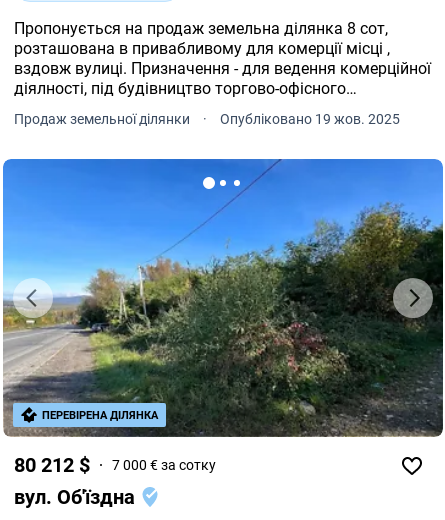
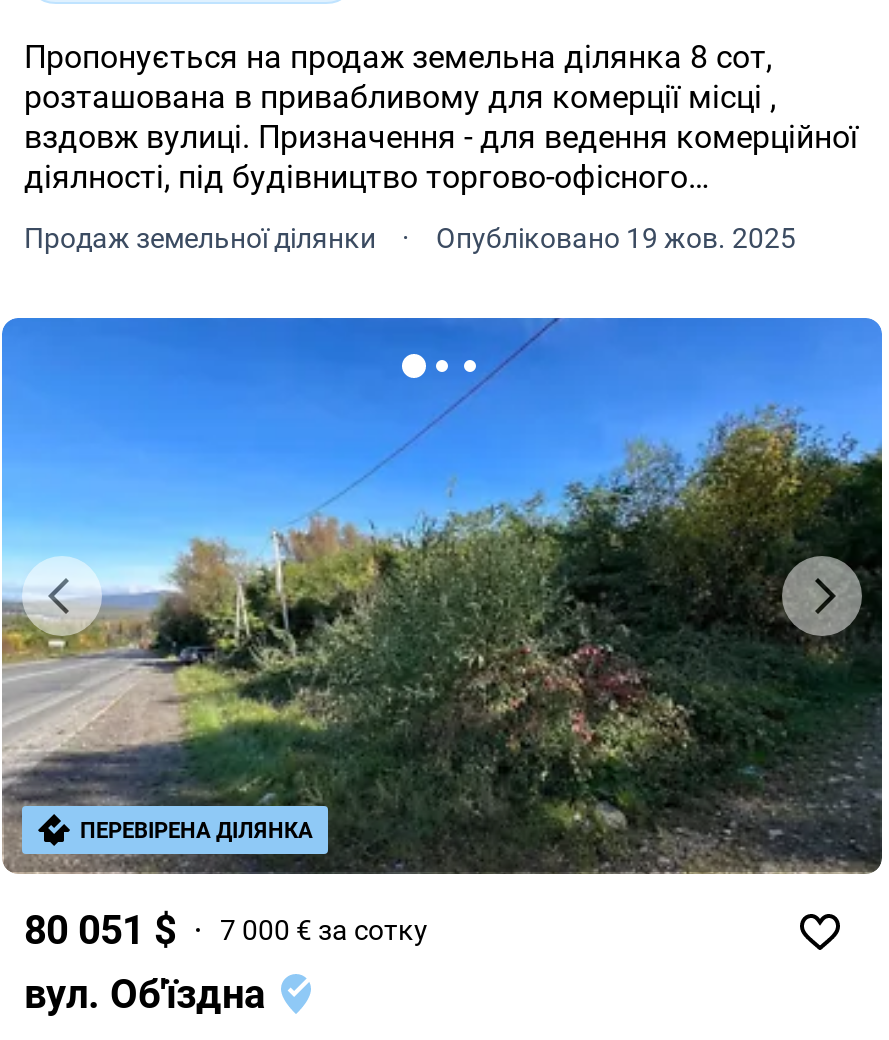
[14,453,216,477] 80 212 $ 7 000 € за сотку -> [24,906,428,954] 80 051 $ 7 000 € за сотку

